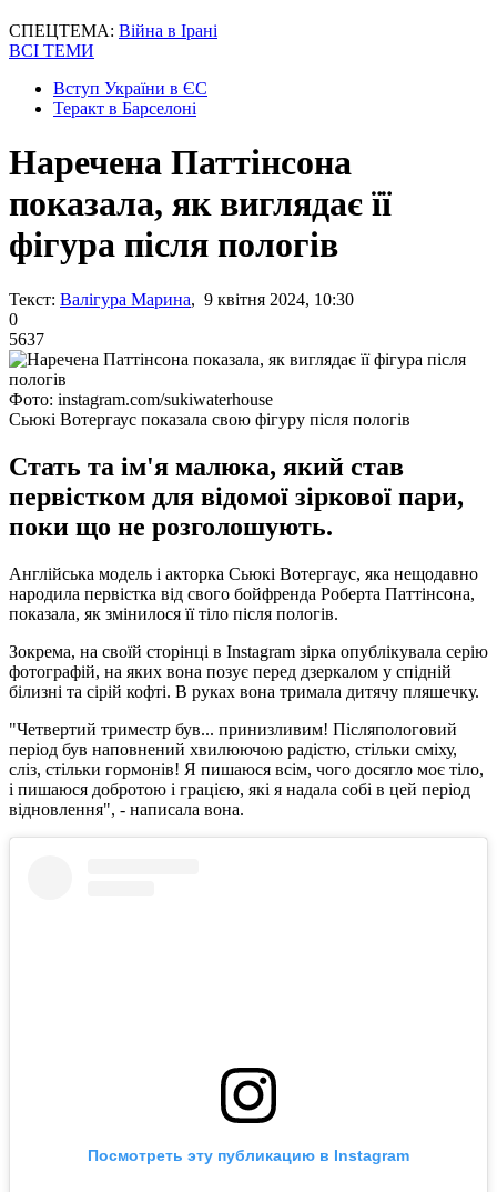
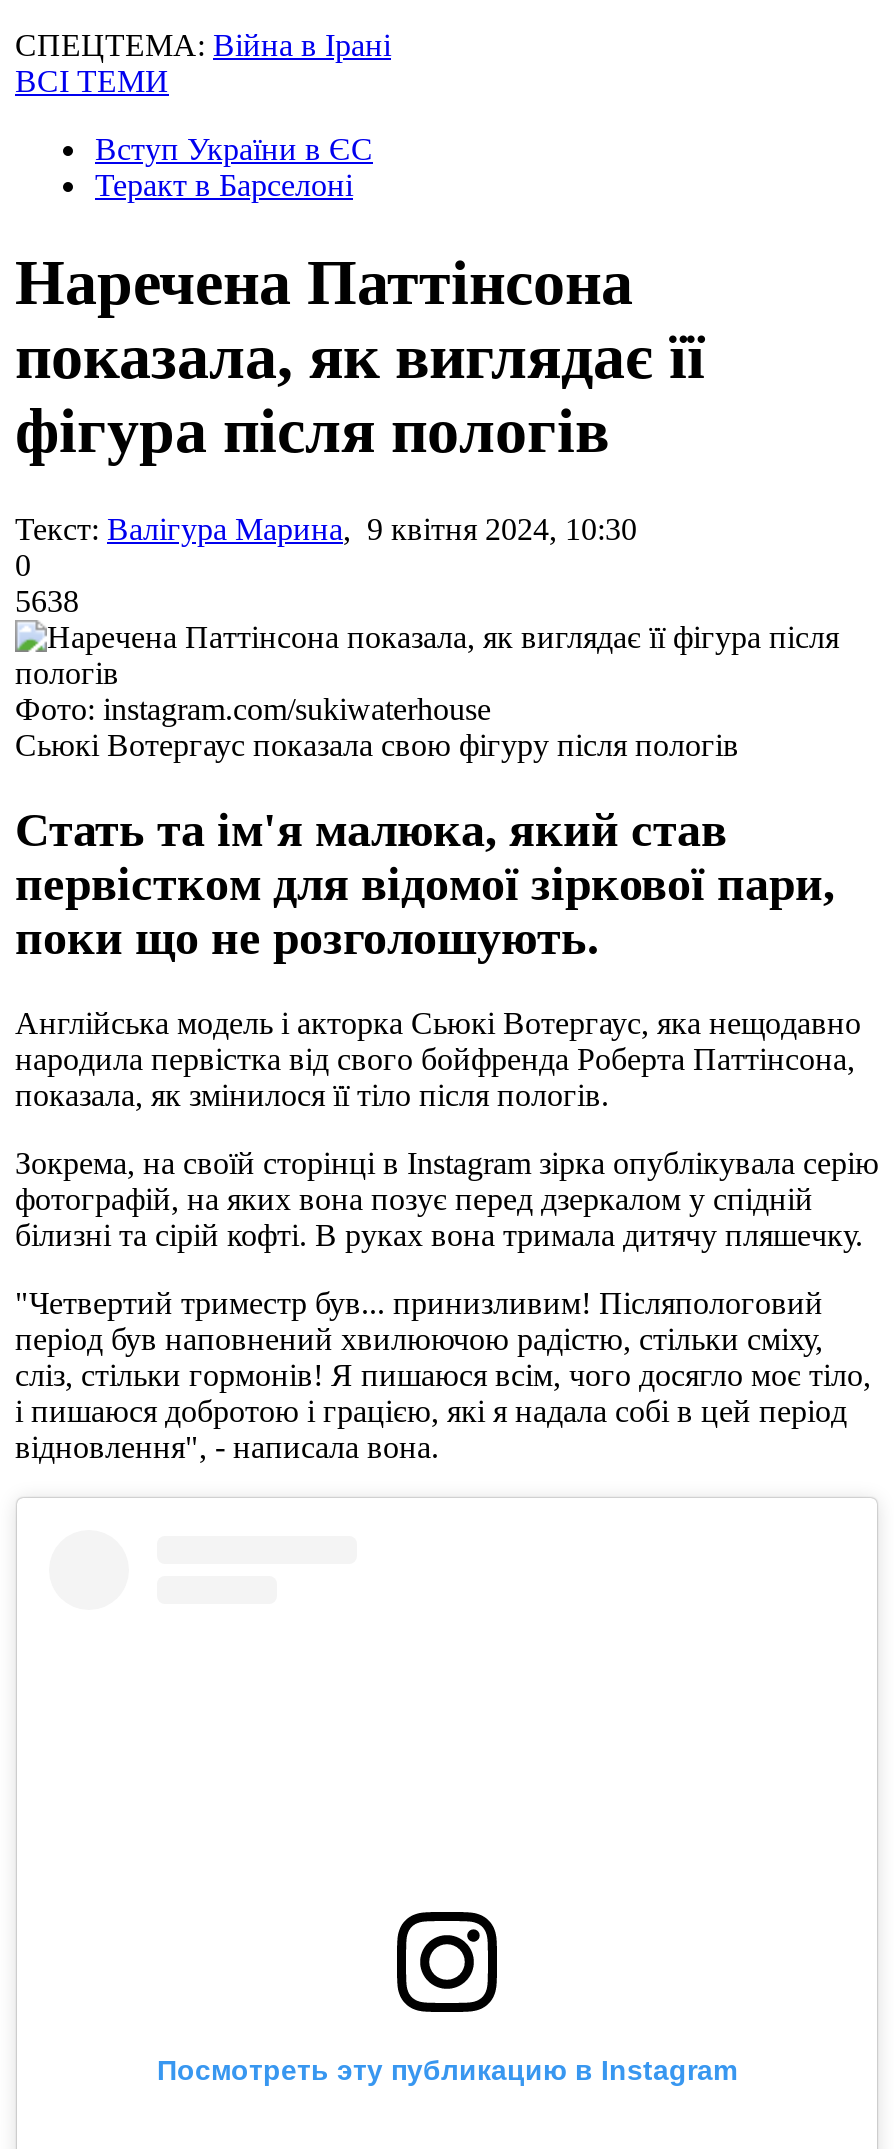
[9,330,44,349] 5637 -> [15,584,79,618] 5638

